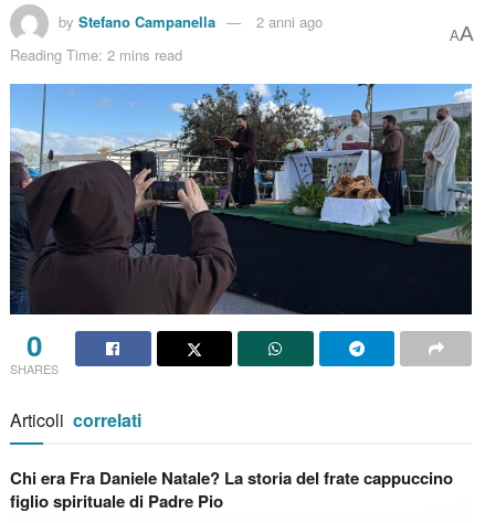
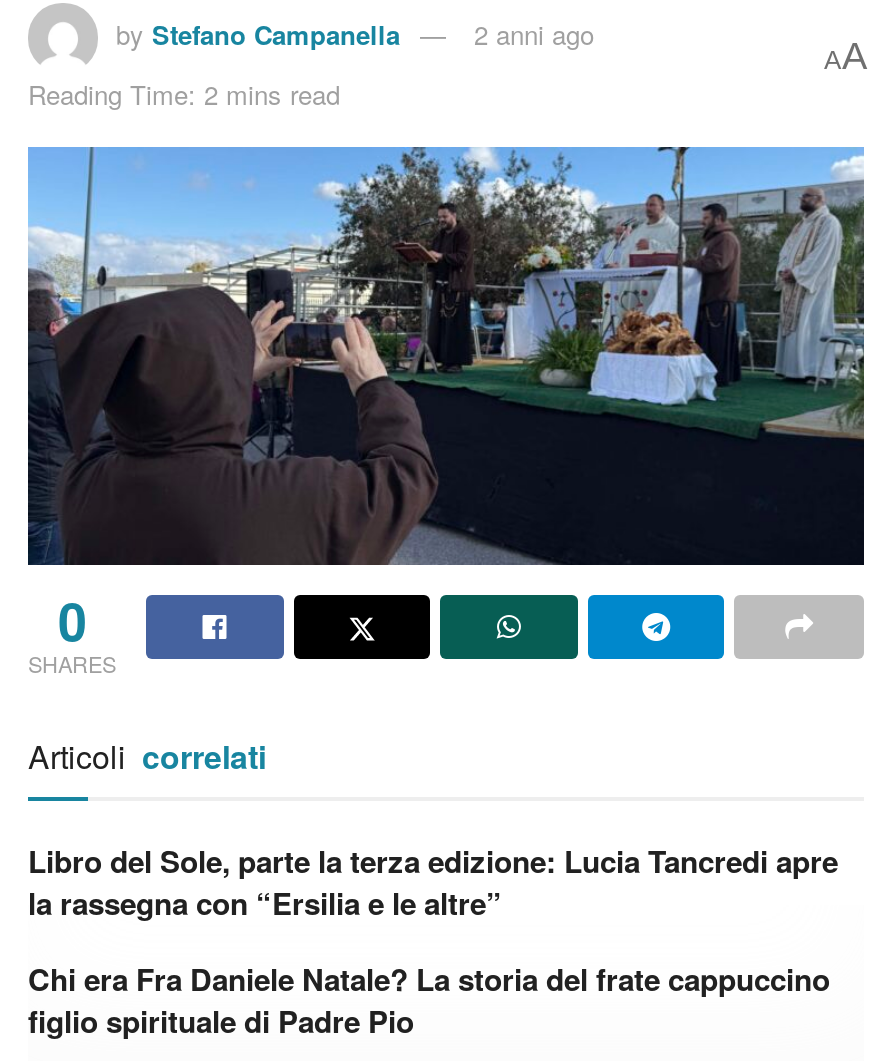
none -> [28,839,838,925] Libro del Sole, parte la terza edizione: Lucia Tancredi apre | la rassegna con “Ersilia e le altre”

